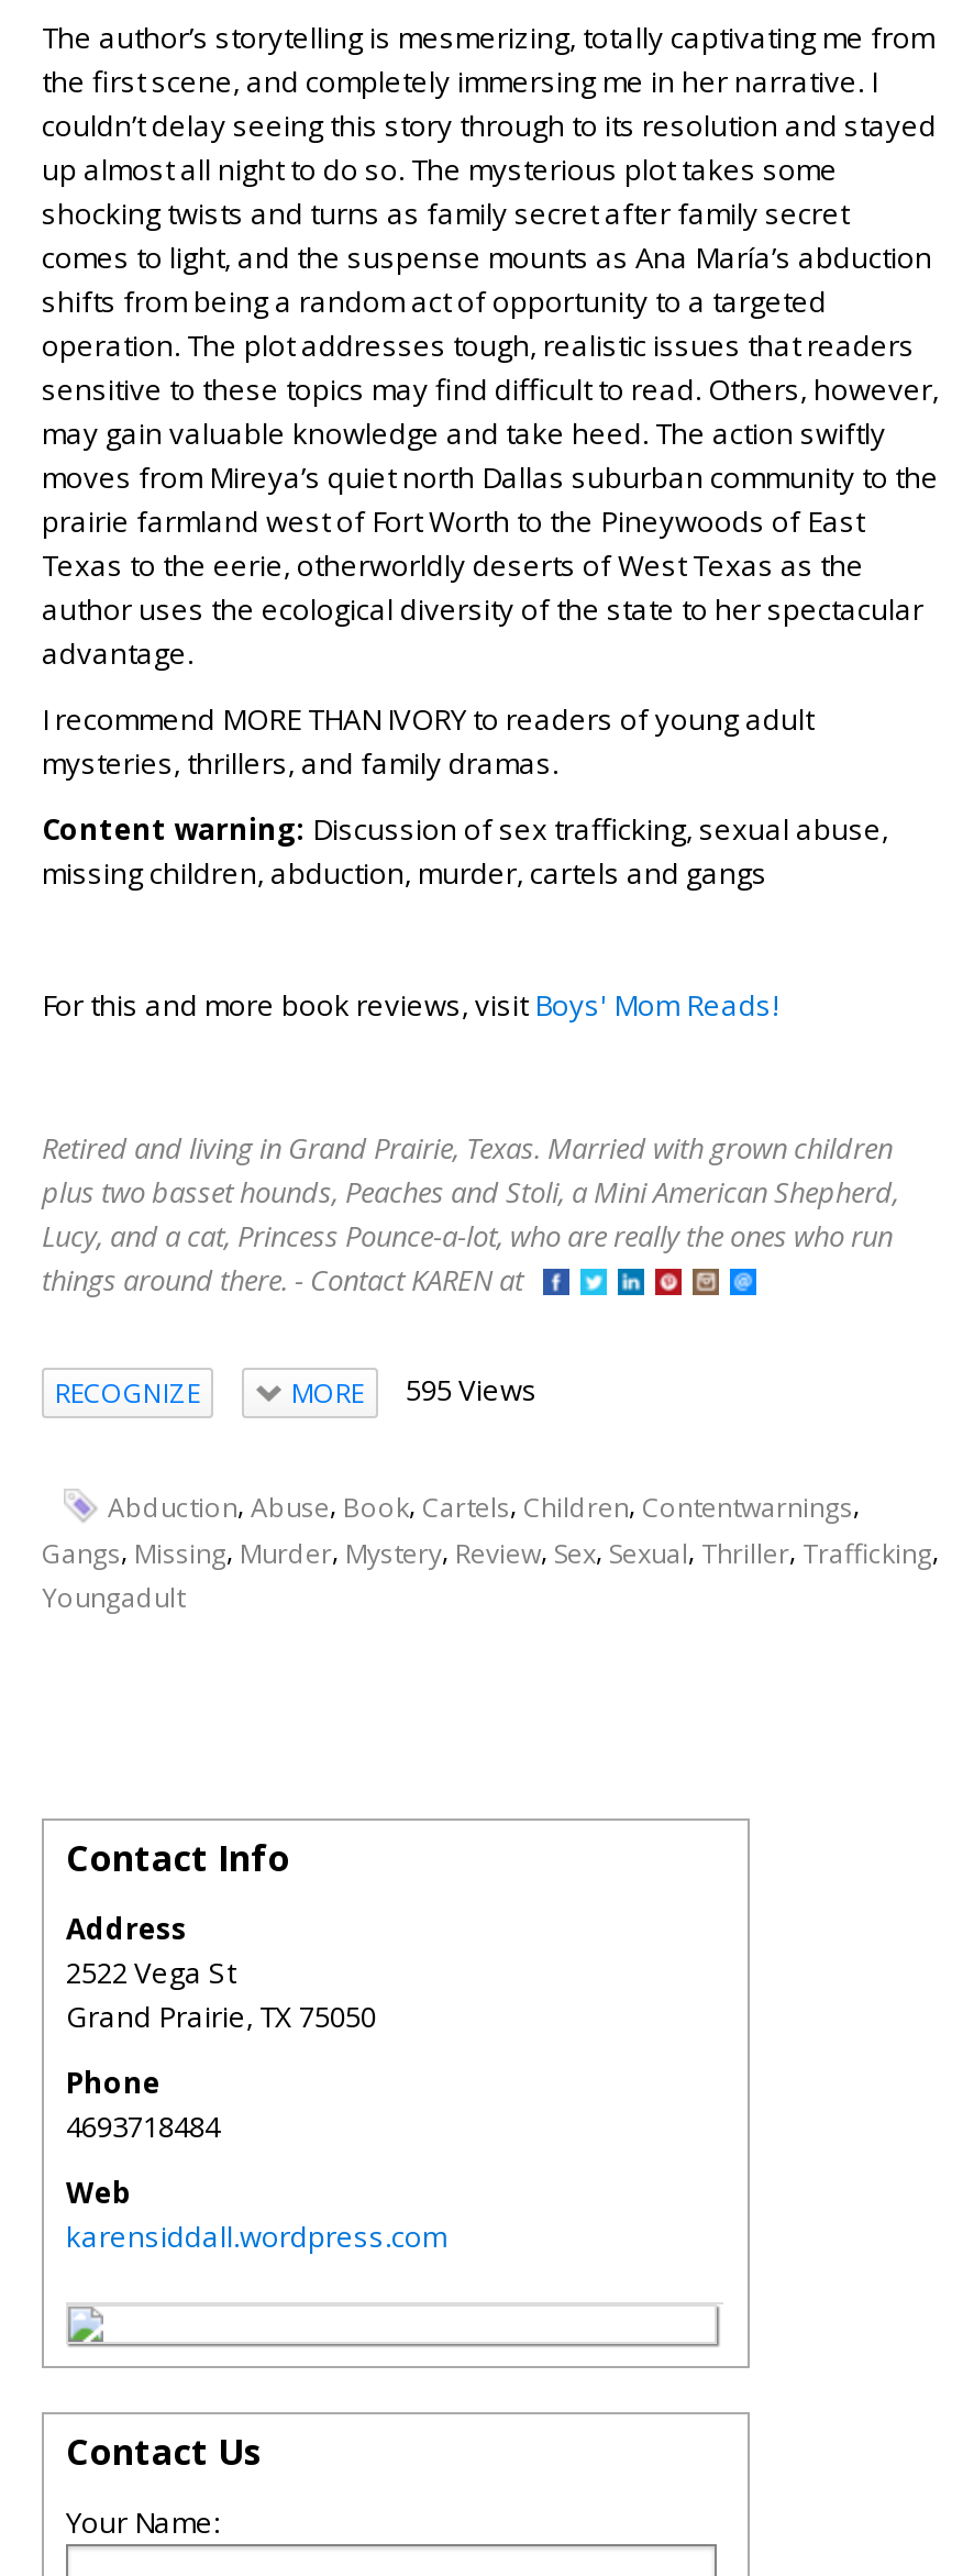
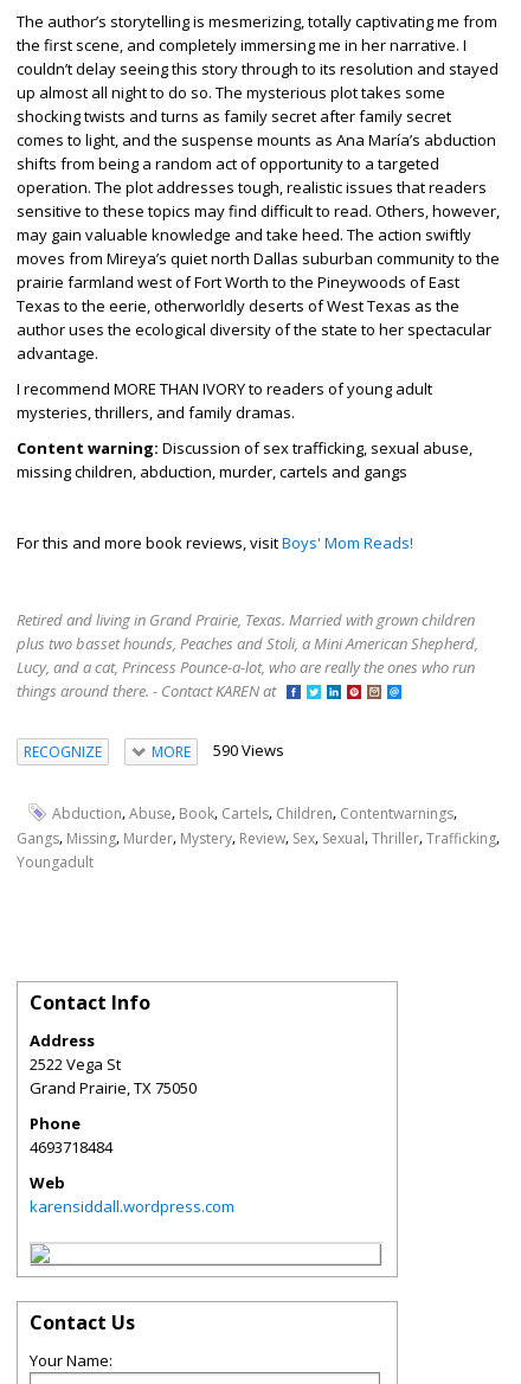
[291,1370,538,1412] MORE 595 Views -> [151,739,284,762] MORE 590 Views

